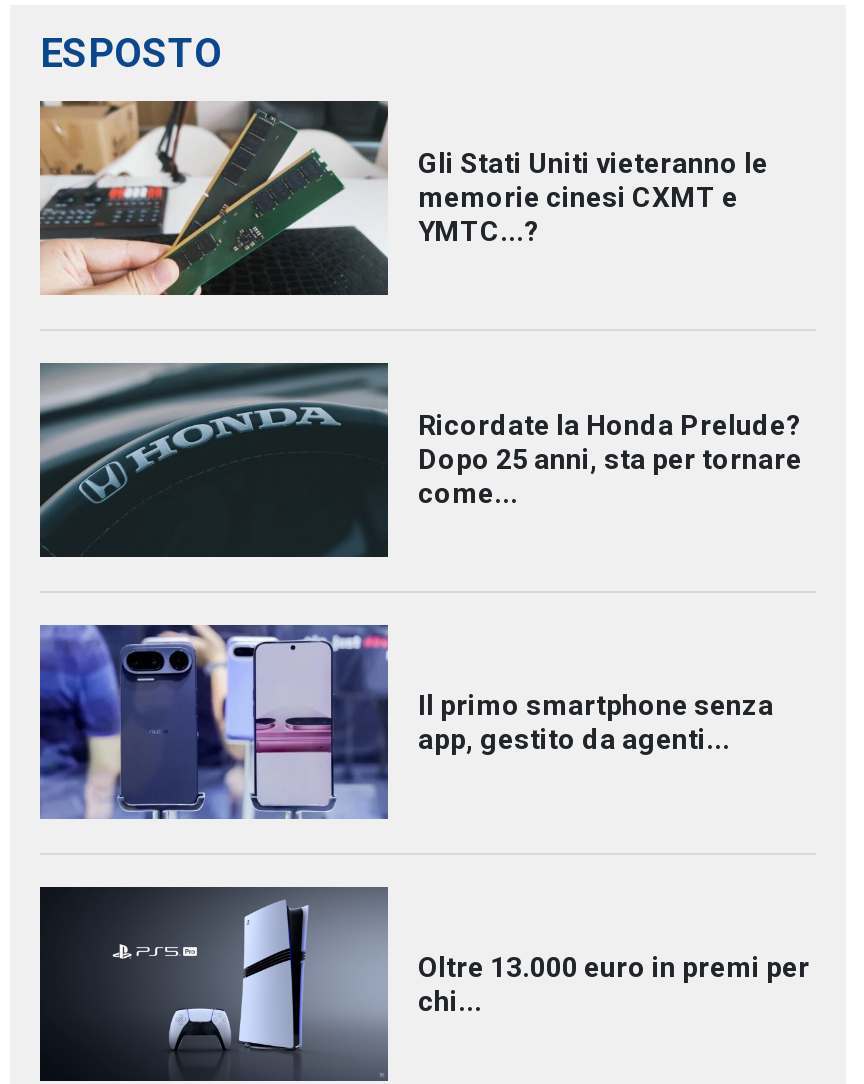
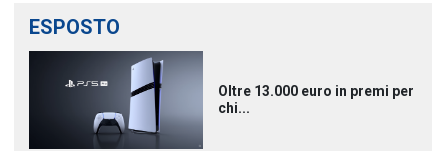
[38,100,768,296] [image] | Gli Stati Uniti vieteranno le | memorie cinesi CXMT e | YMTC...? -> none
[38,360,802,560] [image] | Ricordate la Honda Prelude? | Dopo 25 anni, sta per tornare | come... -> none
[38,622,774,820] [image] | Il primo smartphone senza | app, gestito da agenti... -> none

